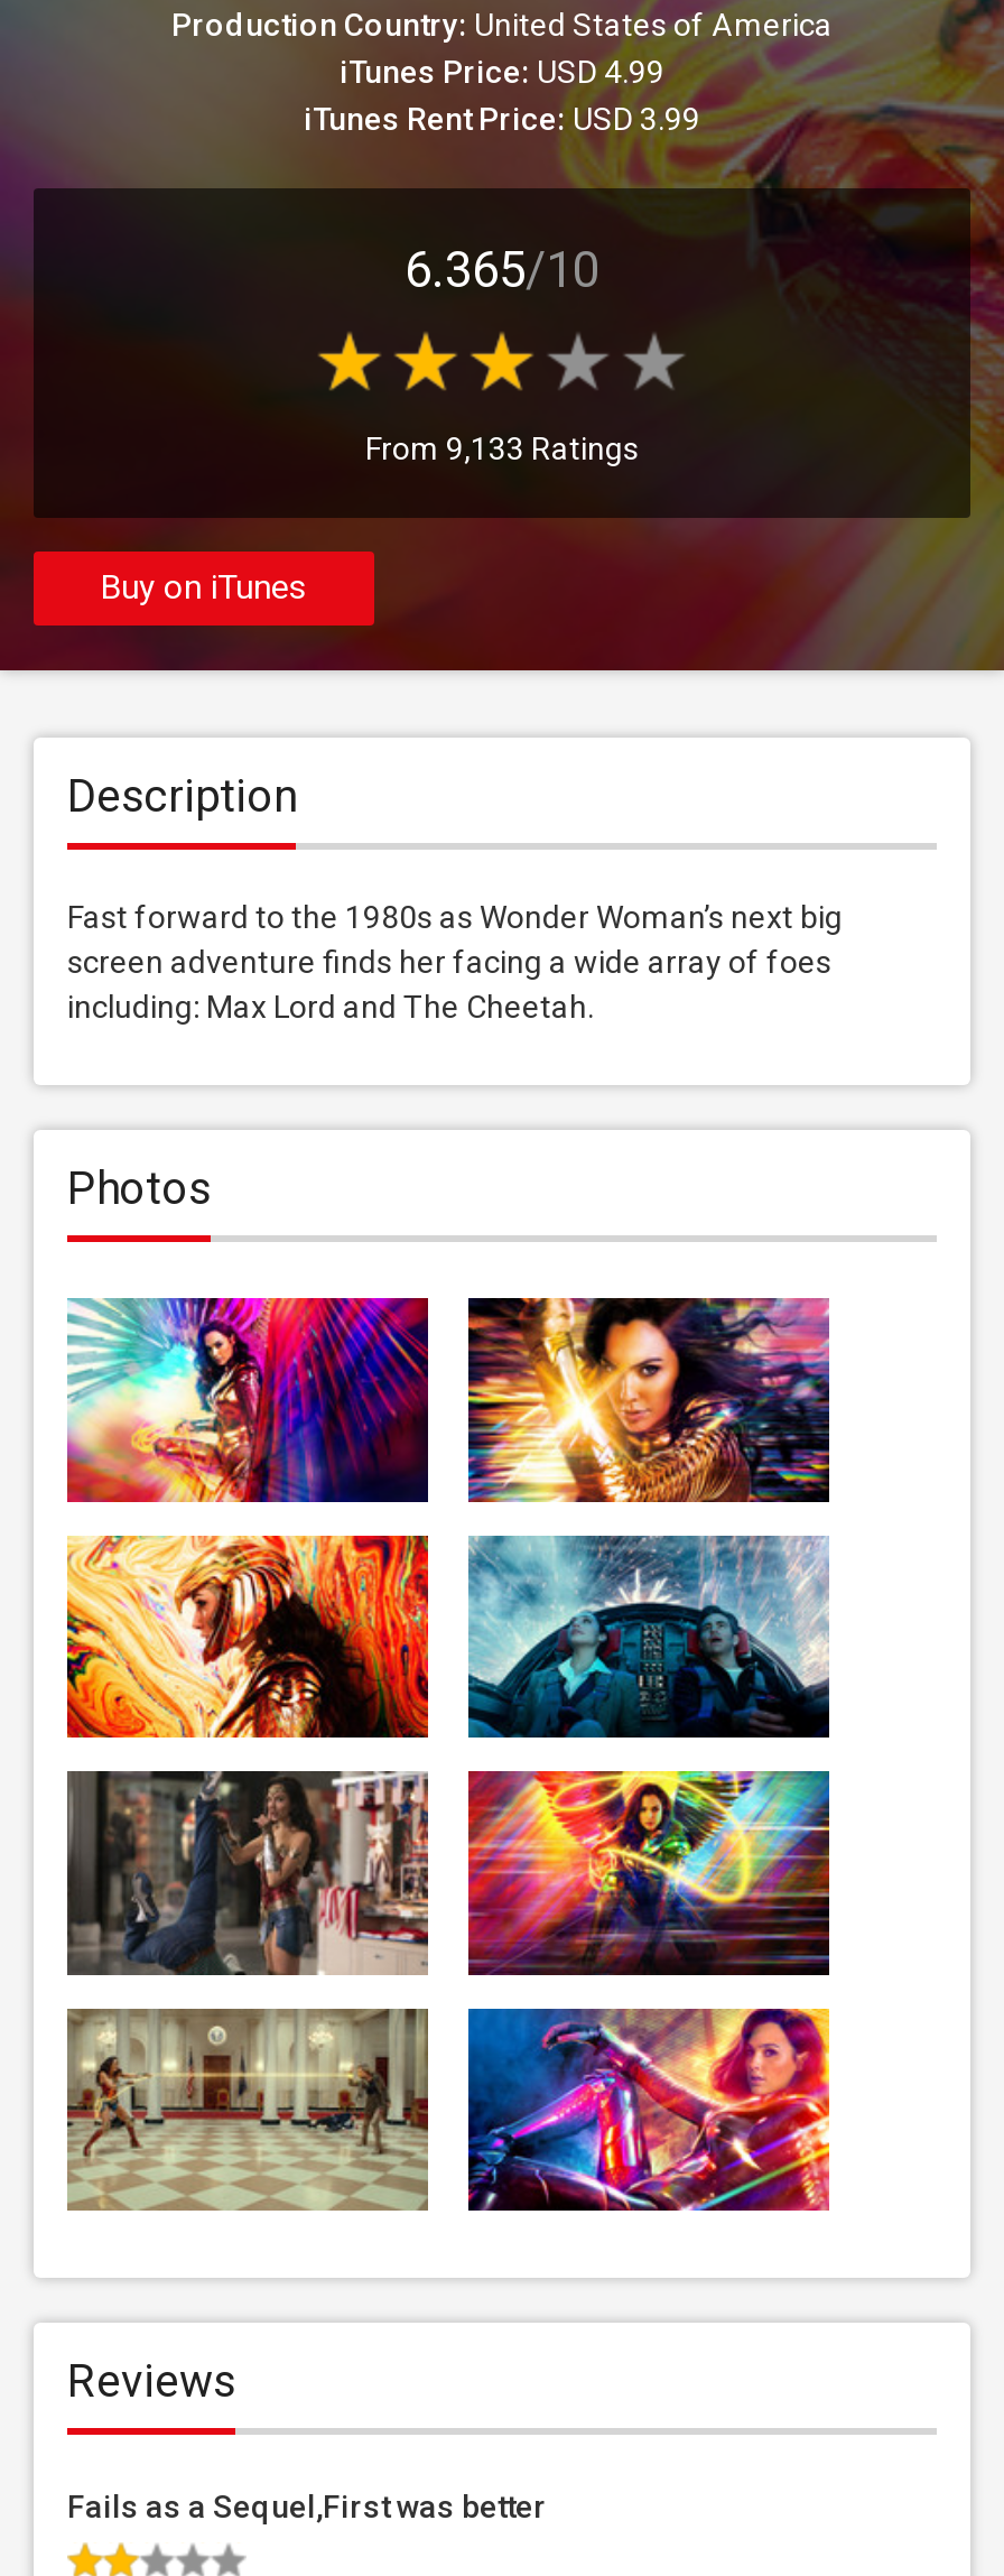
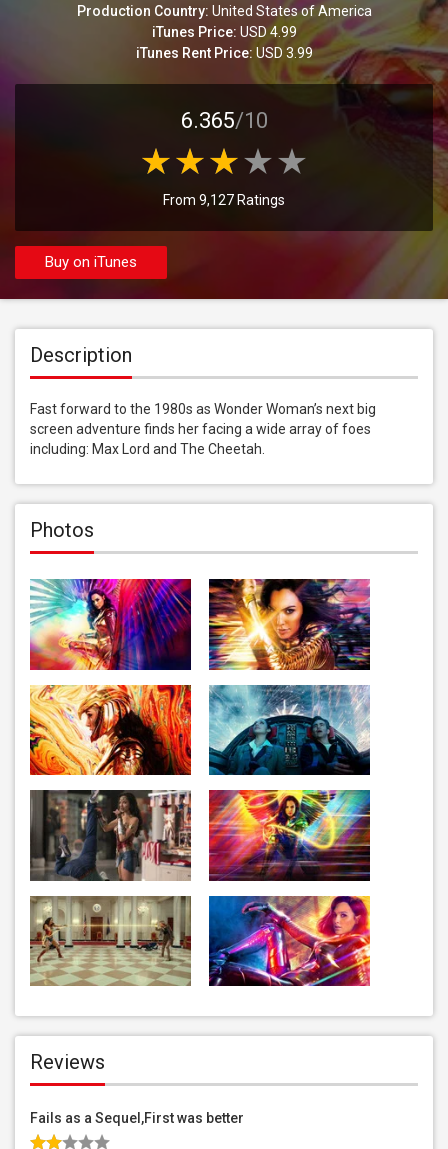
[365,430,639,466] From 9,133 Ratings -> [163,192,285,208] From 9,127 Ratings

